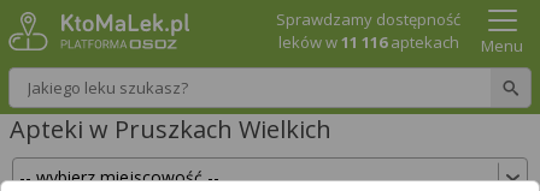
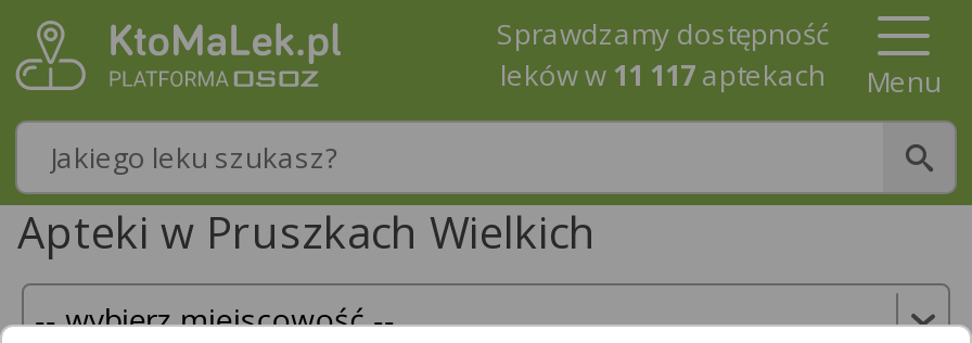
[278,31,459,53] leków w 11 116 aptekach -> [500,55,826,94] leków w 11 117 aptekach

